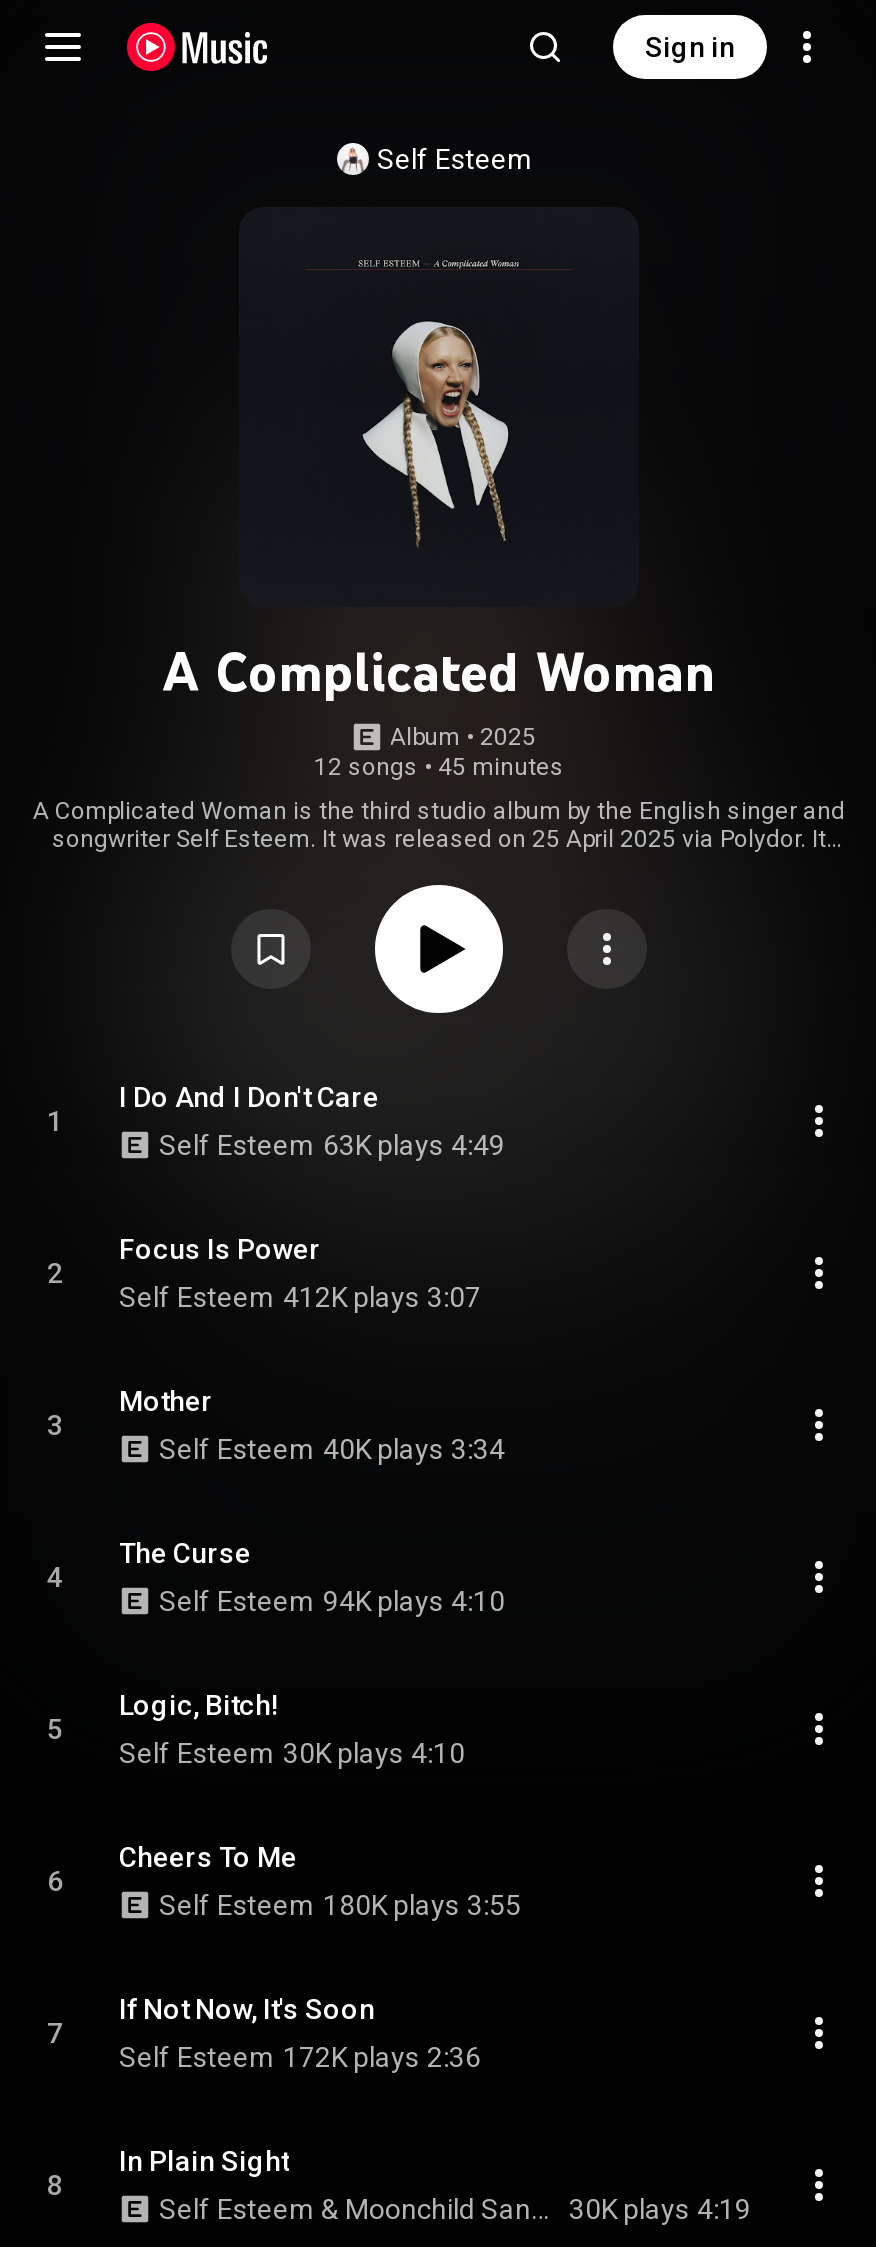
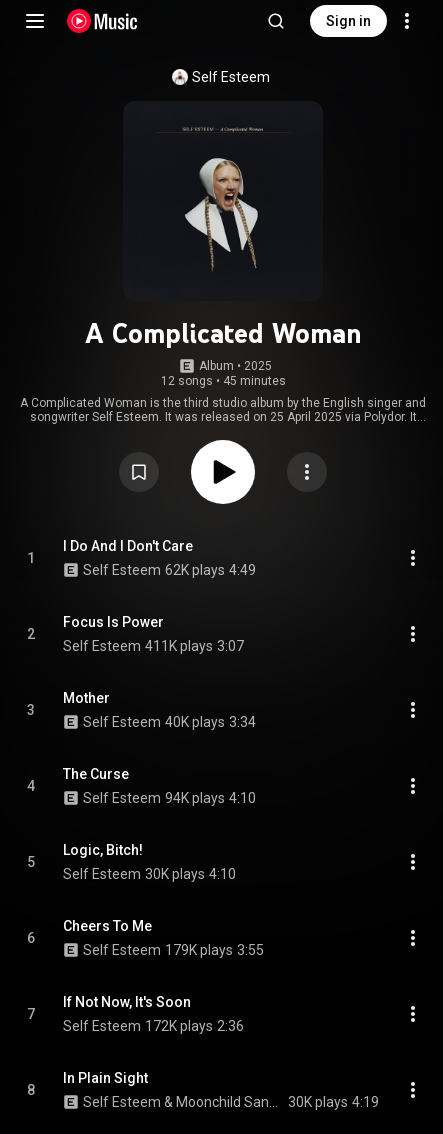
[159,1129,505,1161] Self Esteem 63K plays 4:49 -> [83,562,256,578] Self Esteem 62K plays 4:49
[119,1281,481,1313] Self Esteem 412K plays 3:07 -> [63,638,244,654] Self Esteem 411K plays 3:07
[159,1889,521,1921] Self Esteem 180K plays 3:55 -> [83,942,264,958] Self Esteem 179K plays 3:55

